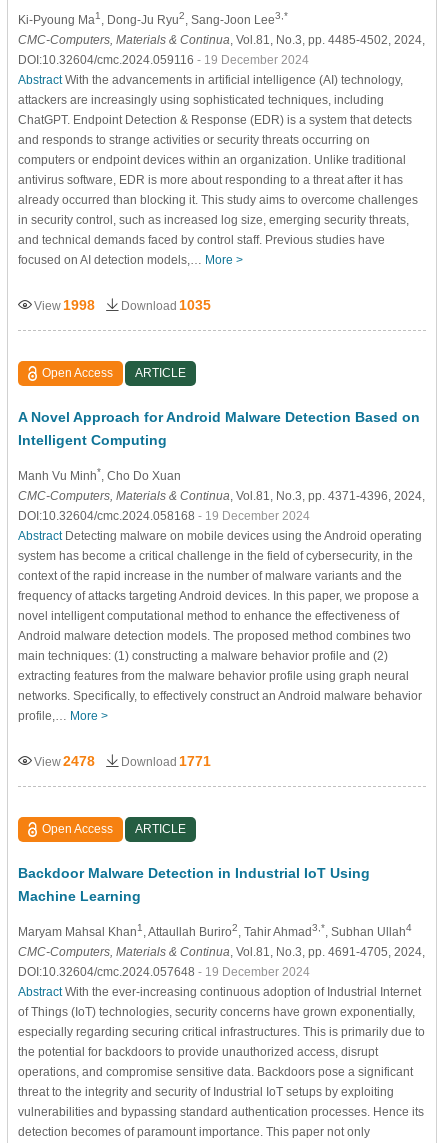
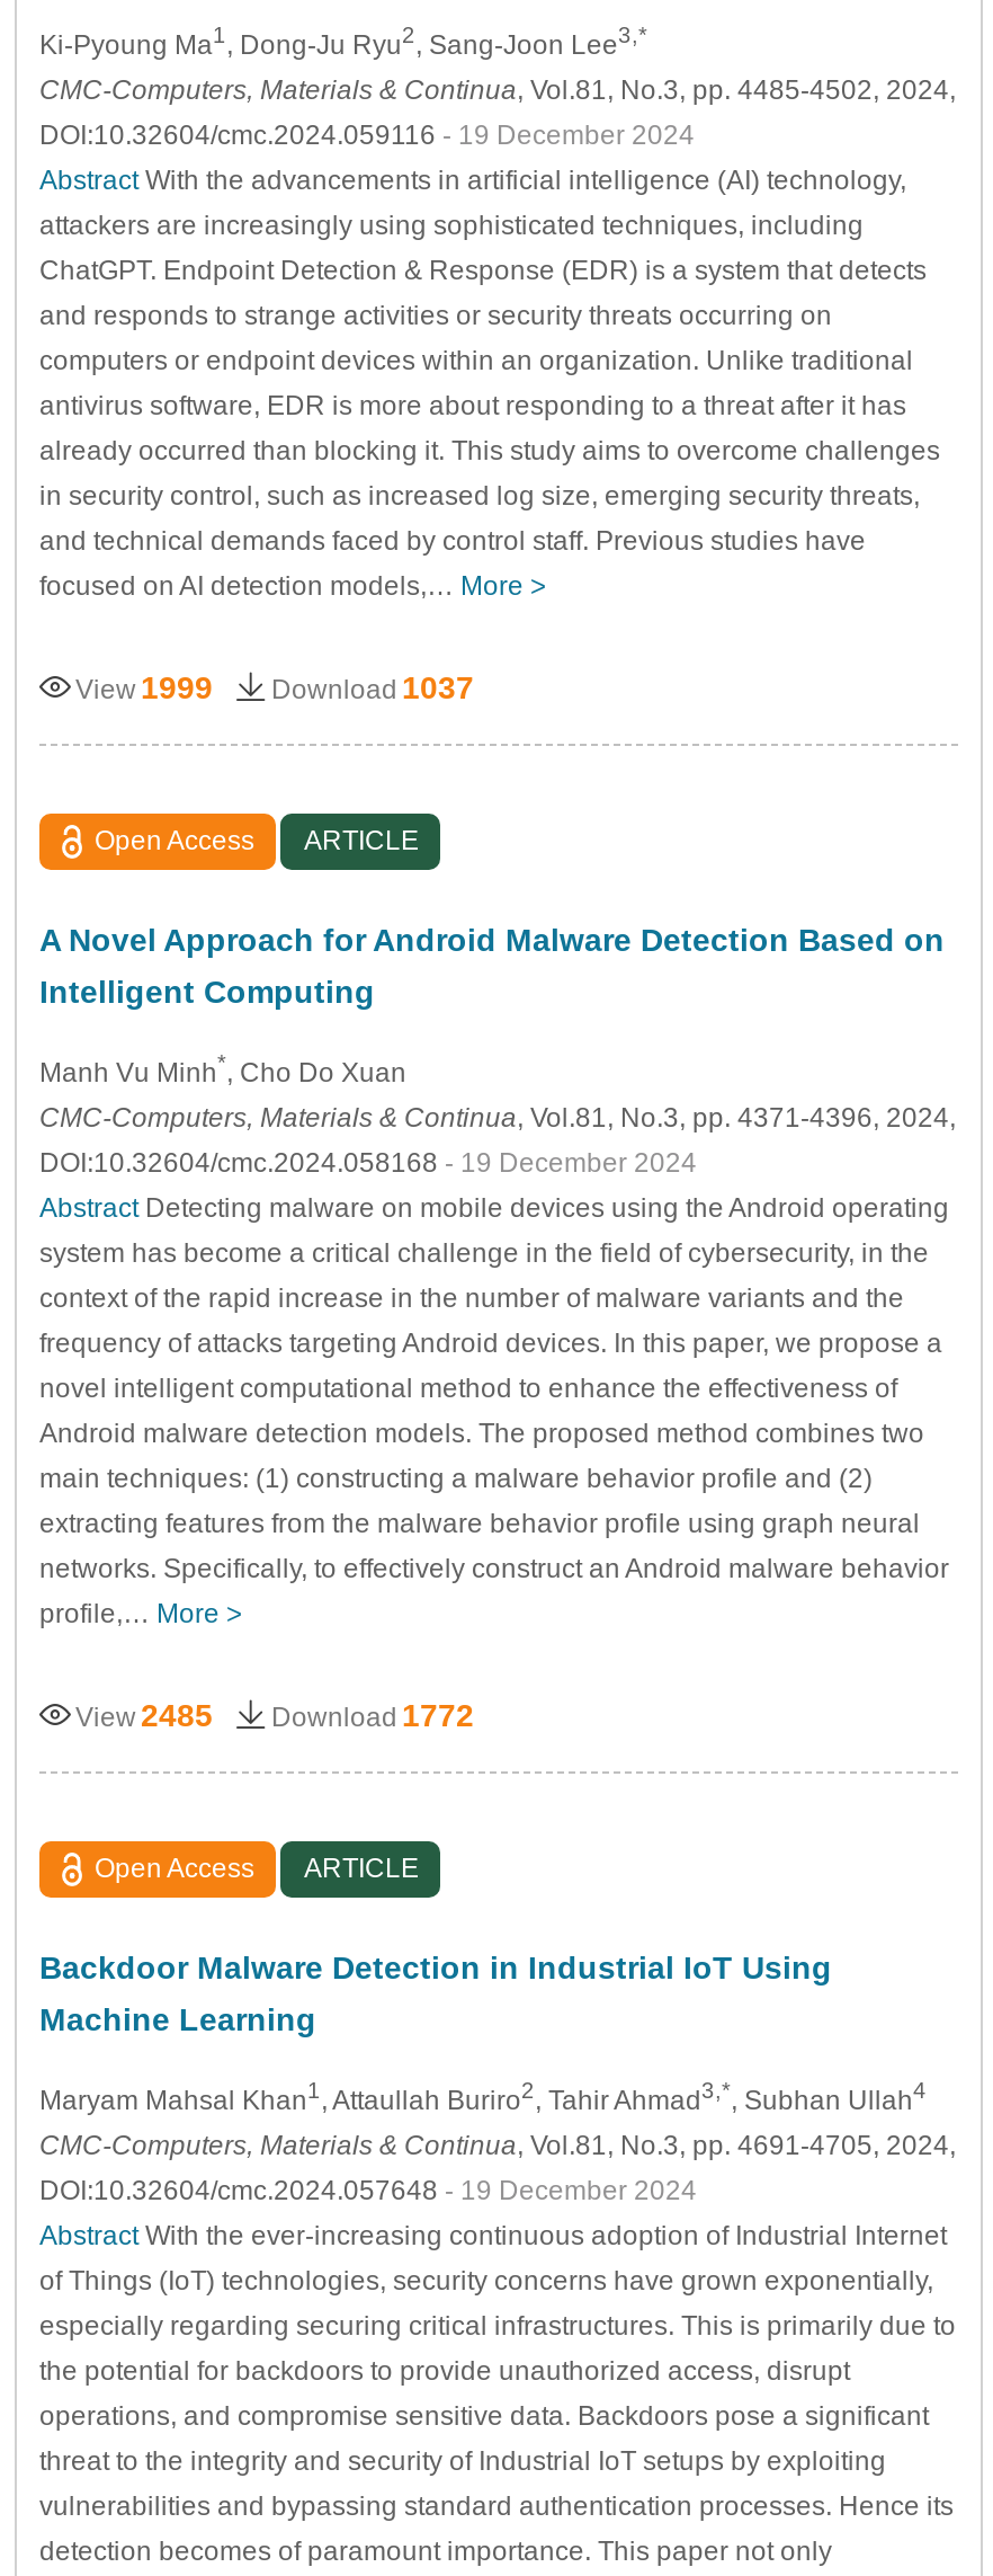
[34,297,95,313] View 1998 -> [75,669,213,705] View 1999
[121,297,211,313] Download 1035 -> [271,669,474,705] Download 1037
[34,753,95,769] View 2478 -> [75,1696,213,1732] View 2485
[121,753,211,769] Download 1771 -> [271,1696,474,1732] Download 1772

